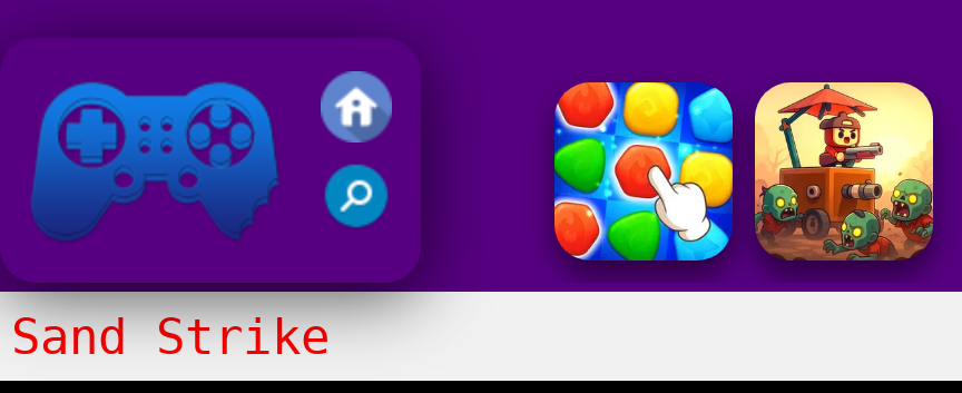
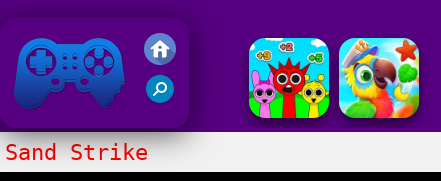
[552,80,735,263] [image] -> [248,37,330,119] [image]
[753,80,935,261] [image] -> [338,37,420,119] [image]

